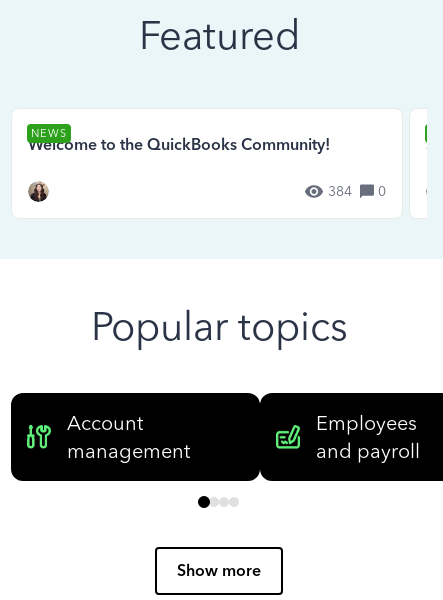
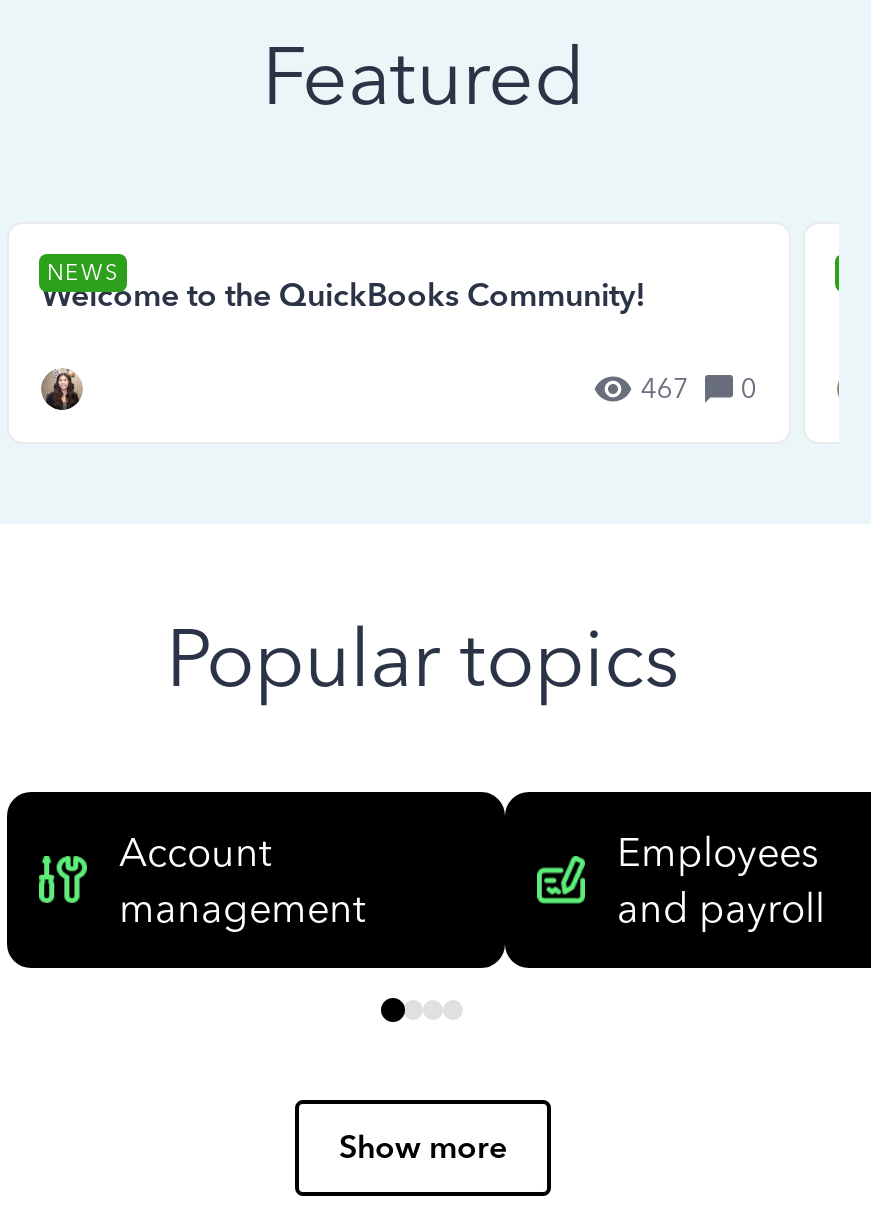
[328,182,386,199] 384 0 -> [641,371,757,405] 467 0

